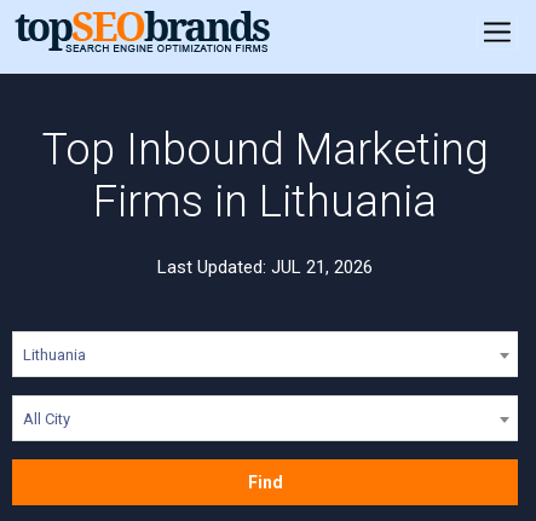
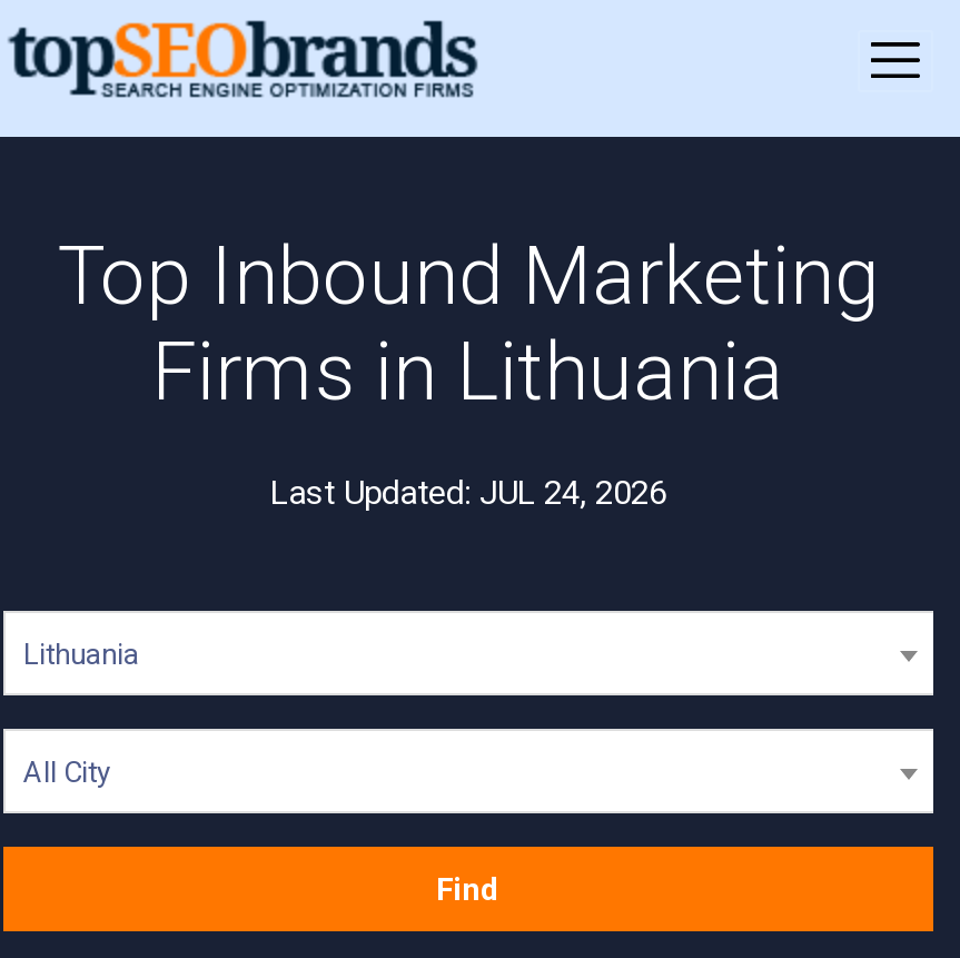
[157,256,373,278] Last Updated: JUL 21, 2026 -> [270,473,666,513] Last Updated: JUL 24, 2026

